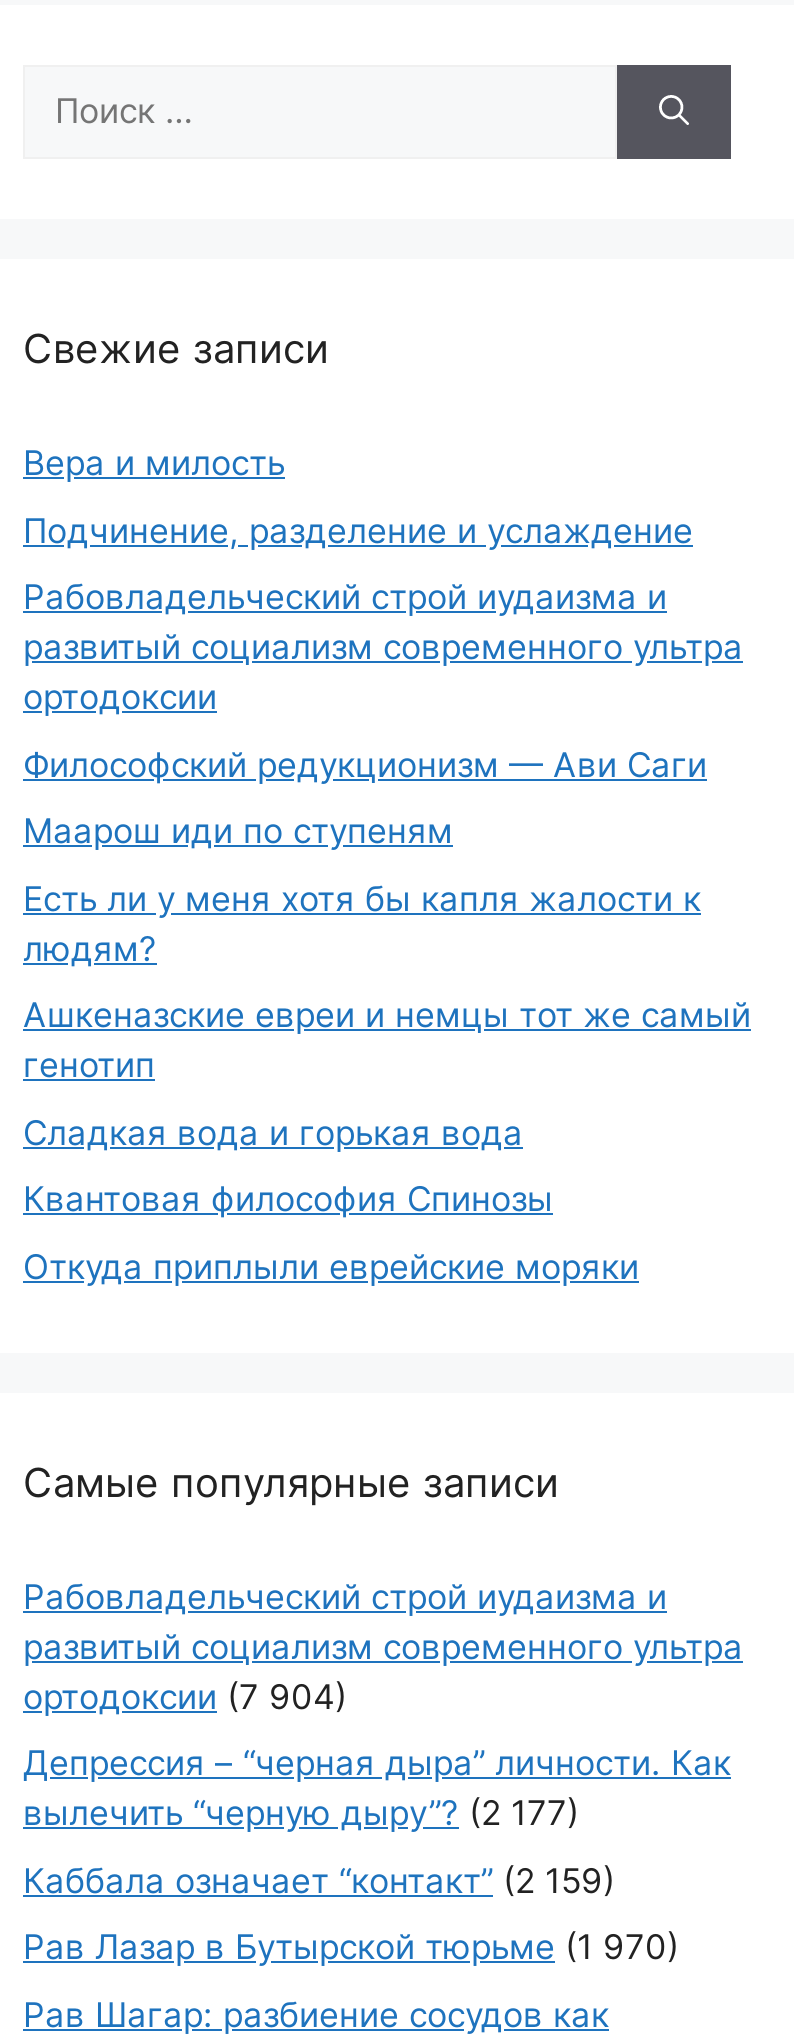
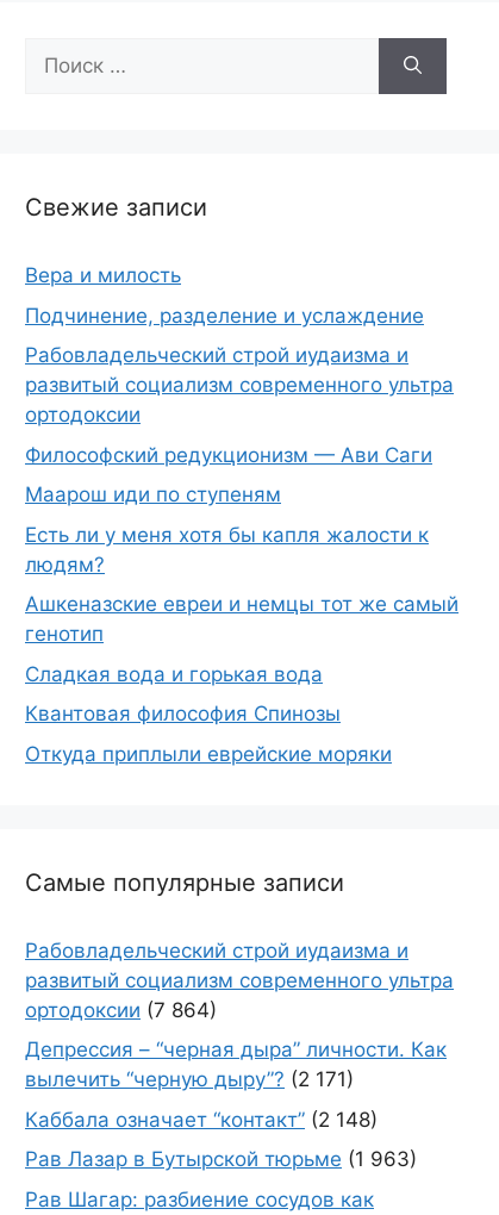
[23,1676,347,1716] ортодоксии (7 904) -> [25,998,217,1021] ортодоксии (7 864)
[23,1793,579,1833] вылечить “черную дыру”? (2 177) -> [25,1067,354,1091] вылечить “черную дыру”? (2 171)
[23,1860,615,1900] Каббала означает “контакт” (2 159) -> [25,1107,378,1131] Каббала означает “контакт” (2 148)
[23,1927,679,1967] Рав Лазар в Бутырской тюрьме (1 970) -> [25,1147,417,1171] Рав Лазар в Бутырской тюрьме (1 963)

